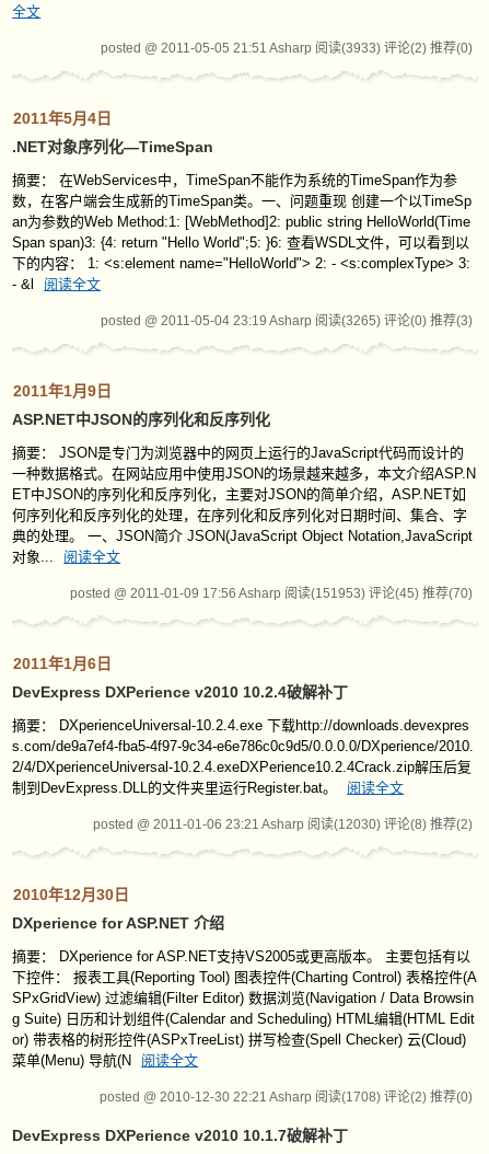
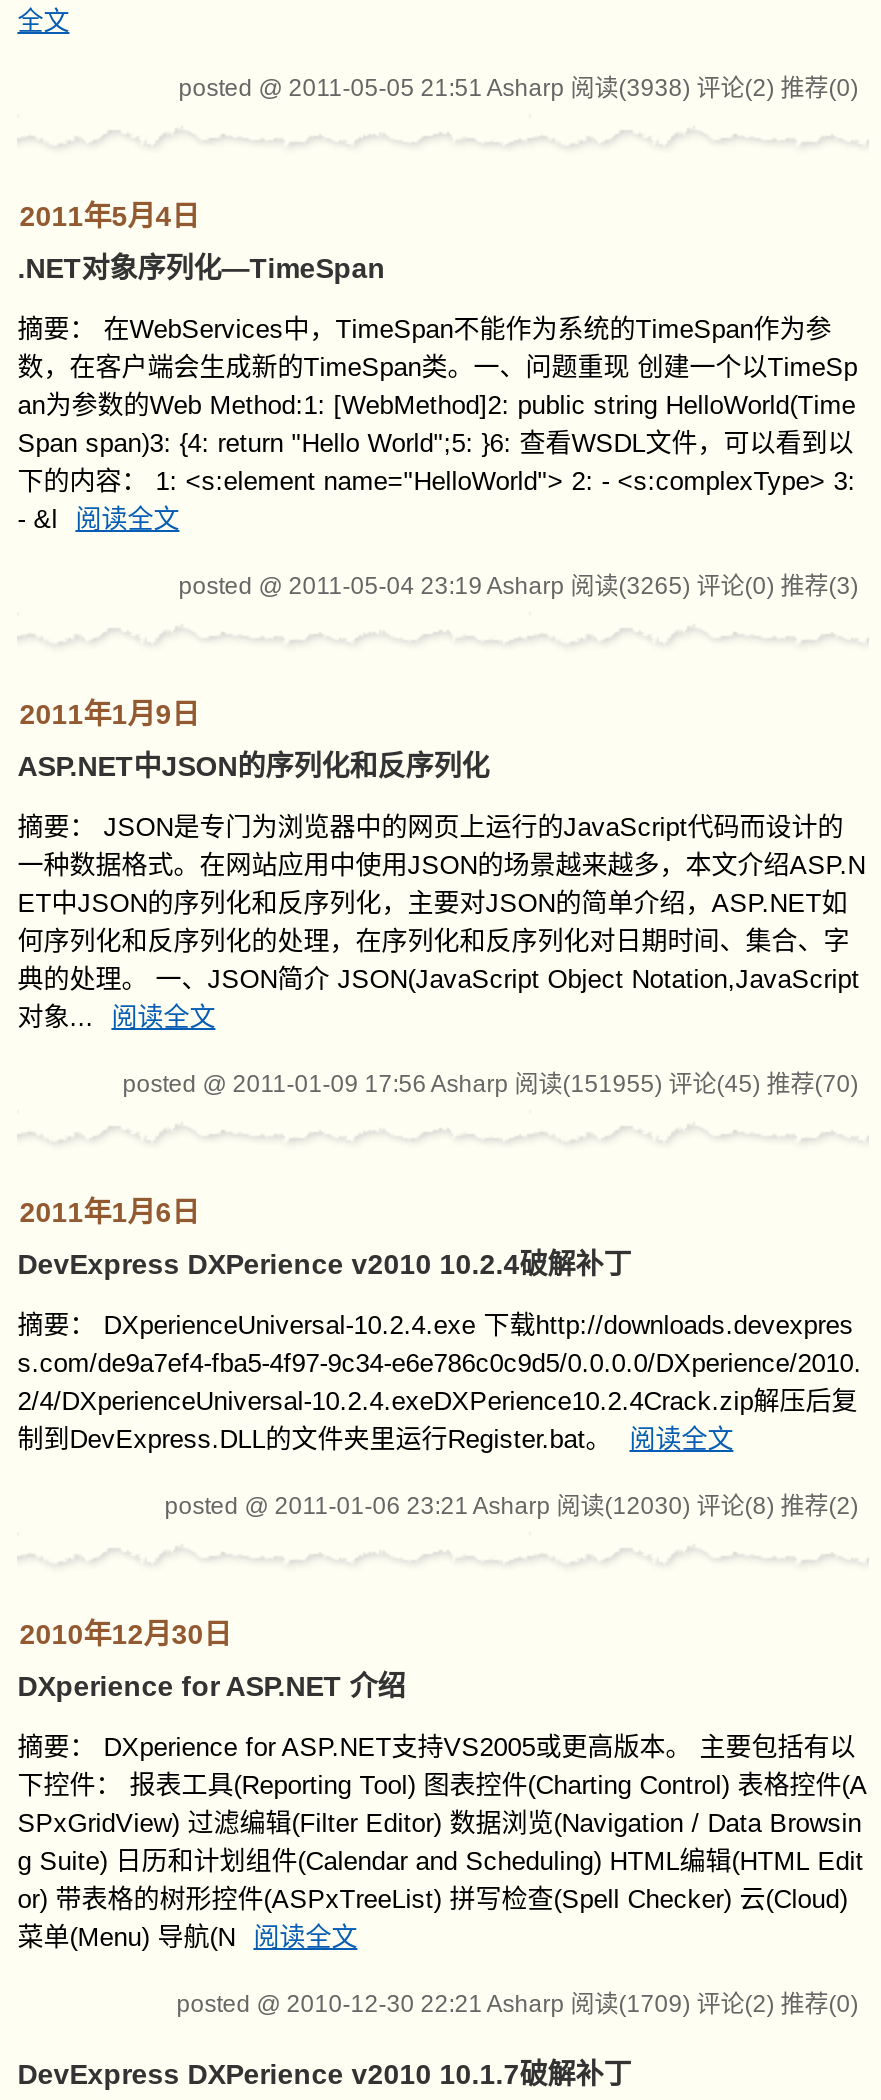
[100,41,472,56] posted @ 2011-05-05 21:51 Asharp阅读(3933) 评论(2) 推荐(0) -> [179,74,859,102] posted @ 2011-05-05 21:51 Asharp阅读(3938) 评论(2) 推荐(0)
[70,586,472,601] posted @ 2011-01-09 17:56 Asharp阅读(151953) 评论(45) 推荐(70) -> [123,1070,859,1098] posted @ 2011-01-09 17:56 Asharp阅读(151955) 评论(45) 推荐(70)
[99,1089,472,1105] posted @ 2010-12-30 22:21 Asharp阅读(1708) 评论(2) 推荐(0) -> [177,1990,859,2018] posted @ 2010-12-30 22:21 Asharp阅读(1709) 评论(2) 推荐(0)

